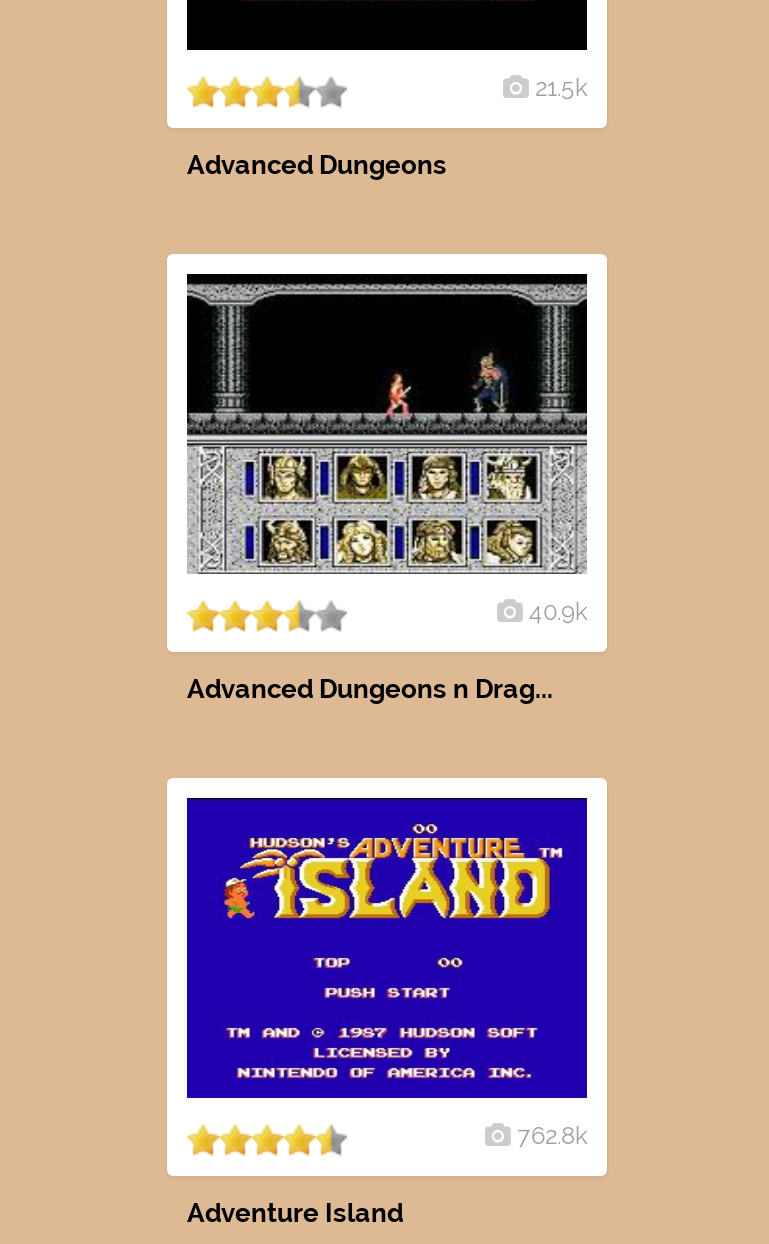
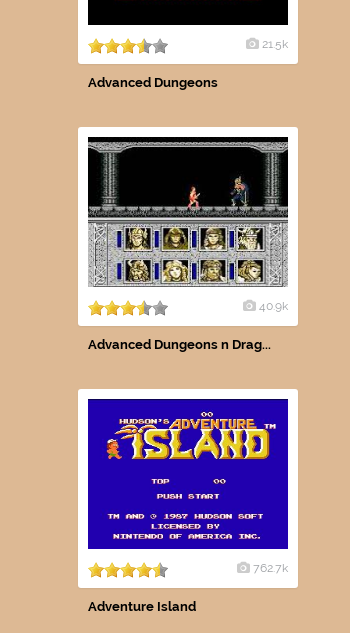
[517,1122,587,1150] 762.8k -> [253,561,288,575] 762.7k

